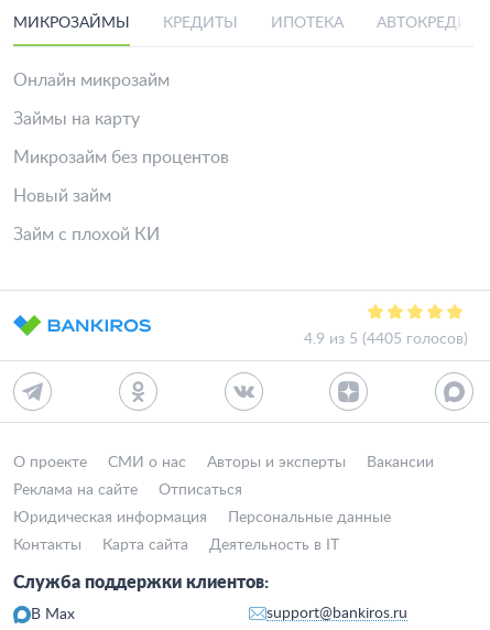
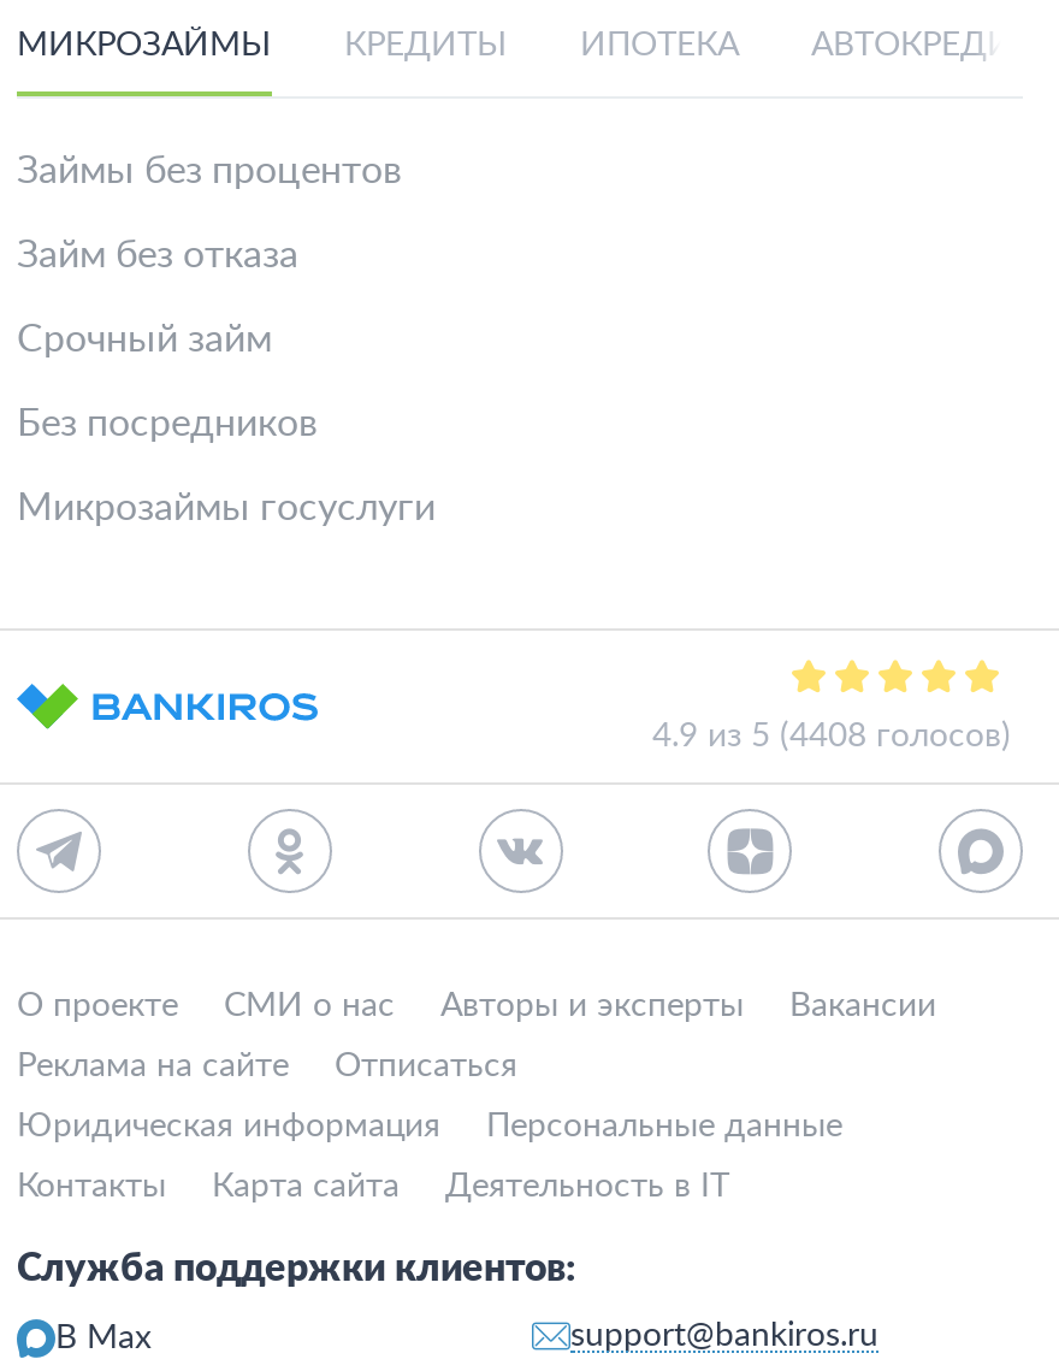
[13,72,170,89] Онлайн микрозайм -> [17,152,402,190] Займы без процентов
[13,110,140,128] Займы на карту -> [17,236,298,274] Займ без отказа
[13,149,229,166] Микрозайм без процентов -> [17,320,272,359] Срочный займ
[13,187,111,205] Новый займ -> [17,404,318,443] Без посредников
[13,226,160,243] Займ с плохой КИ -> [17,489,436,527] Микрозаймы госуслуги
[304,332,468,347] 4.9 из 5 (4405 голосов) -> [652,720,1011,754] 4.9 из 5 (4408 голосов)

